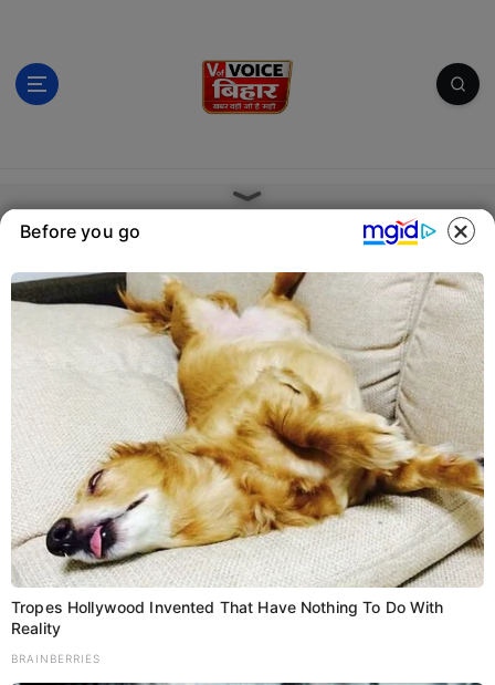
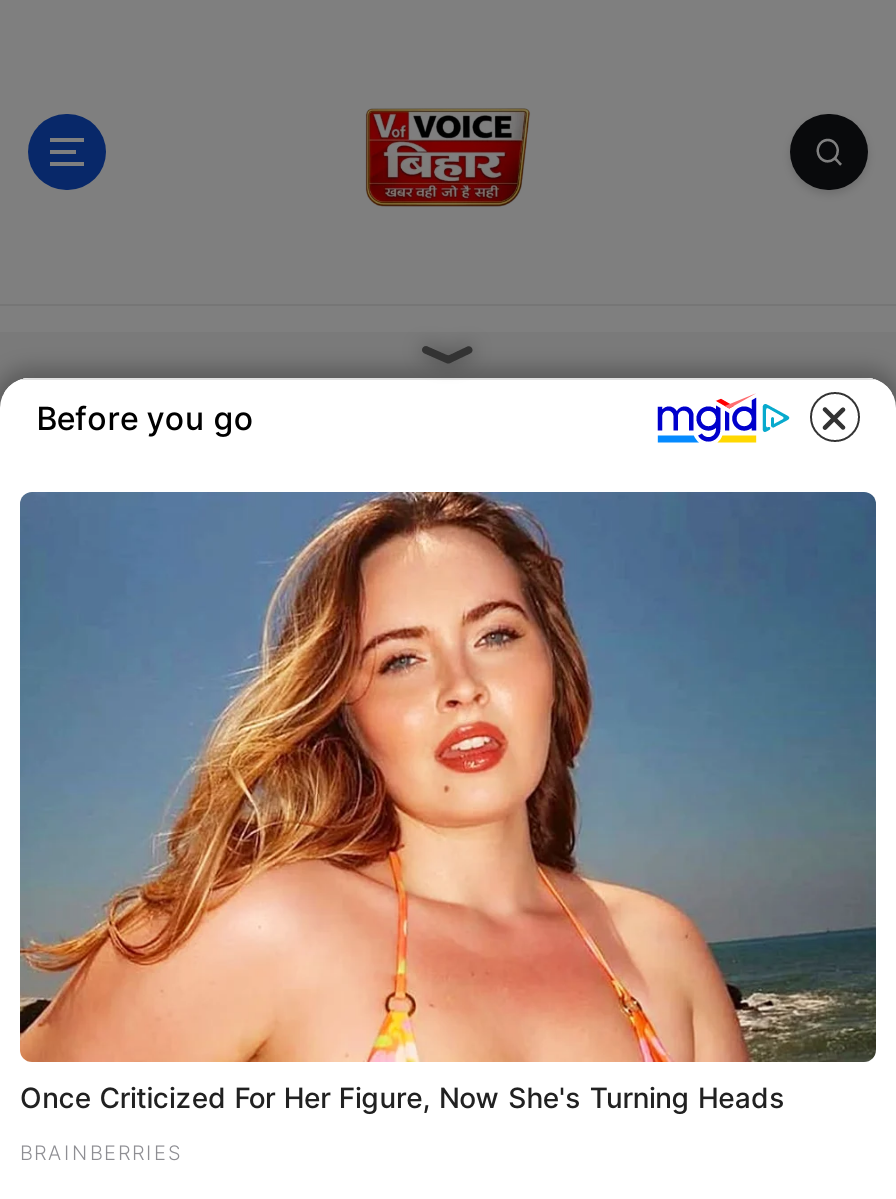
[11,271,485,638] [image] | Tropes Hollywood Invented That Have Nothing To Do With | Reality -> [18,490,878,1115] [image] | Once Criticized For Her Figure, Now She's Turning Heads

